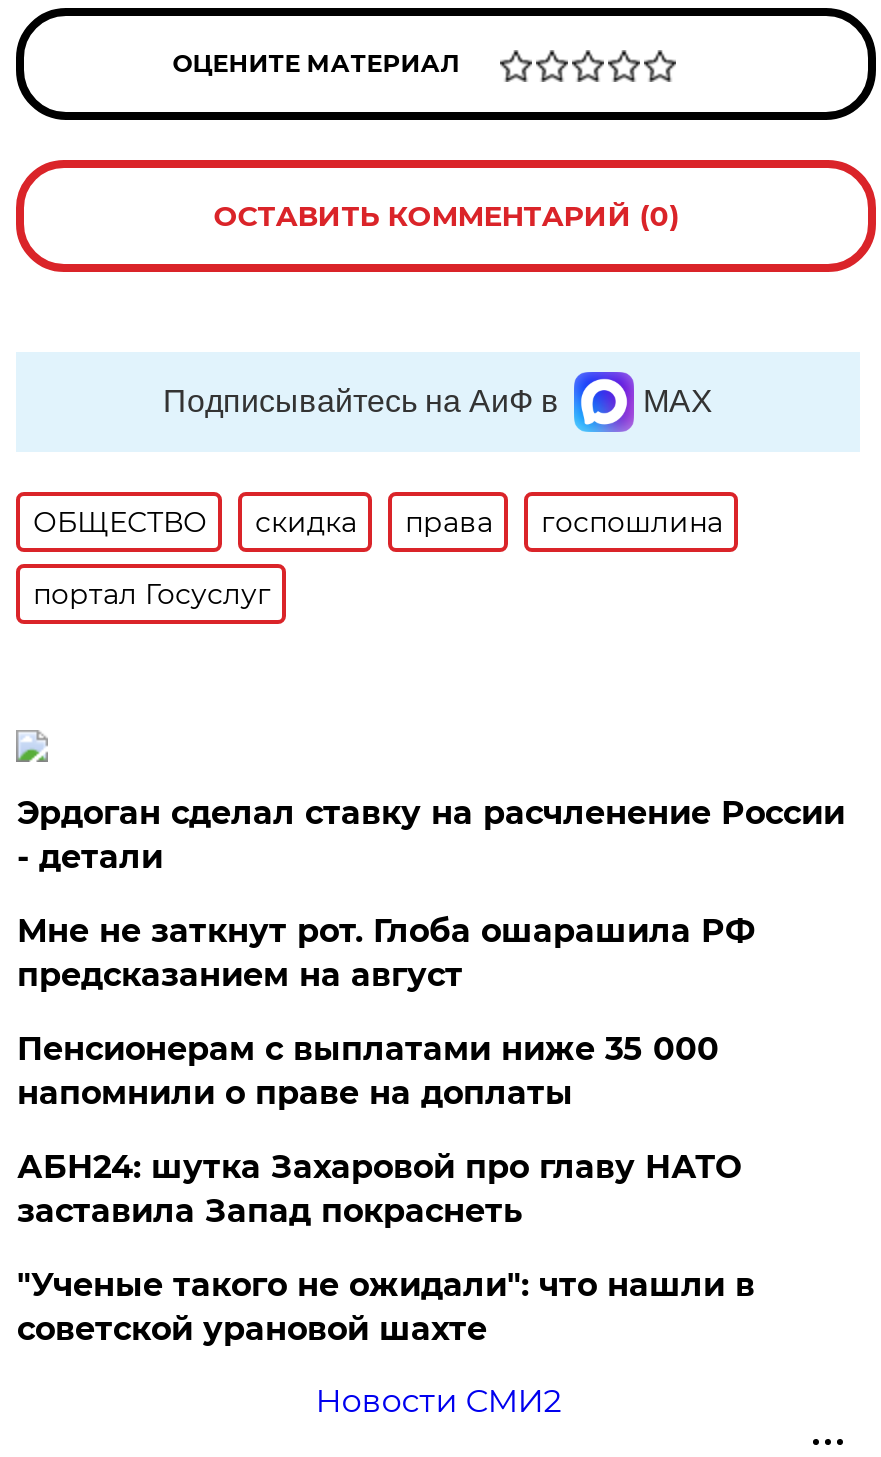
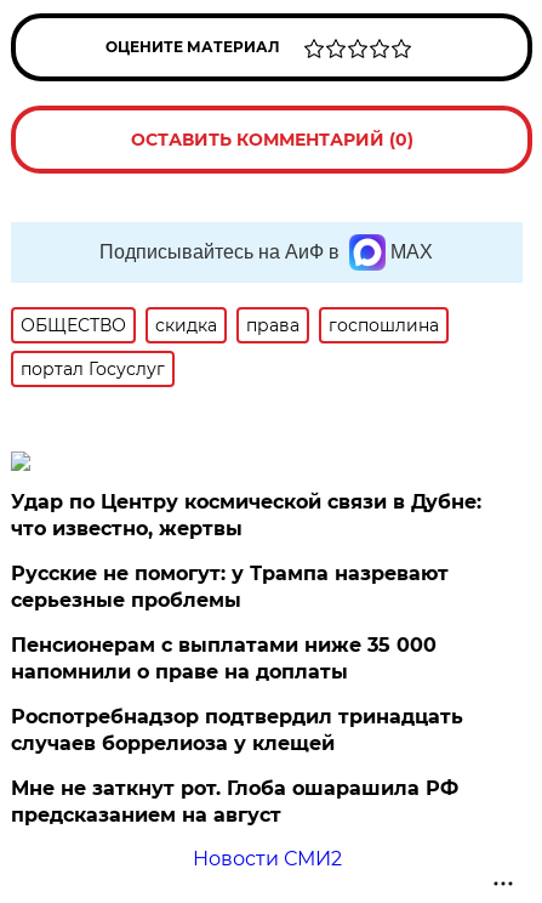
none -> [11,562,449,612] Русские не помогут: у Трампа назревают | серьезные проблемы
[17,794,845,876] Эрдоган сделал ставку на расчленение России | - детали -> [11,490,482,540] Удар по Центру космической связи в Дубне: | что известно, жертвы
moved [17,912,755,994] -> [11,777,459,826]: Мне не заткнут рот. Глоба ошарашила РФ | предсказанием на август
[17,1148,741,1230] АБН24: шутка Захаровой про главу НАТО | заставила Запад покраснеть -> [11,705,464,755] Роспотребнадзор подтвердил тринадцать | случаев боррелиоза у клещей
[17,1266,755,1348] "Ученые такого не ожидали": что нашли в | советской урановой шахте -> none

